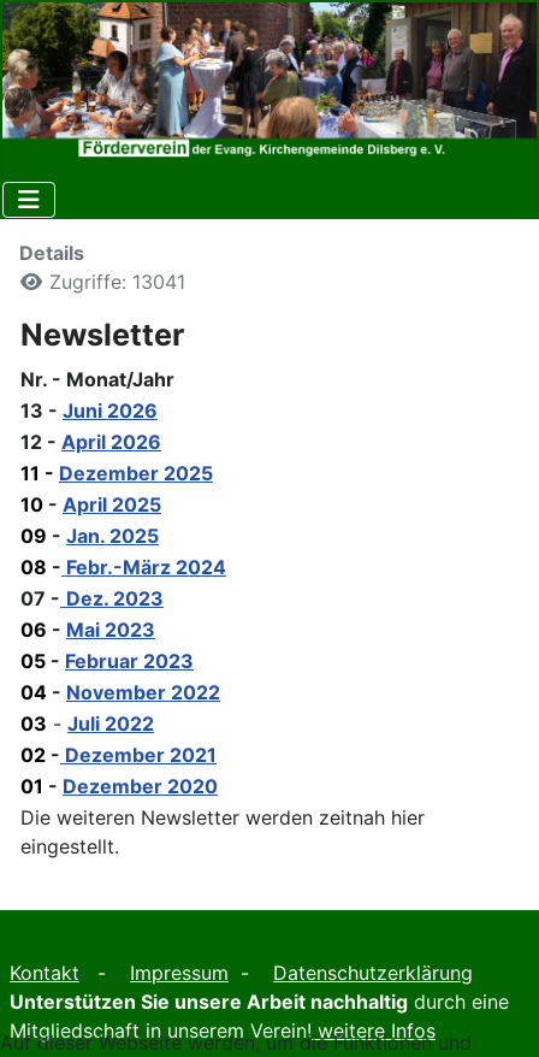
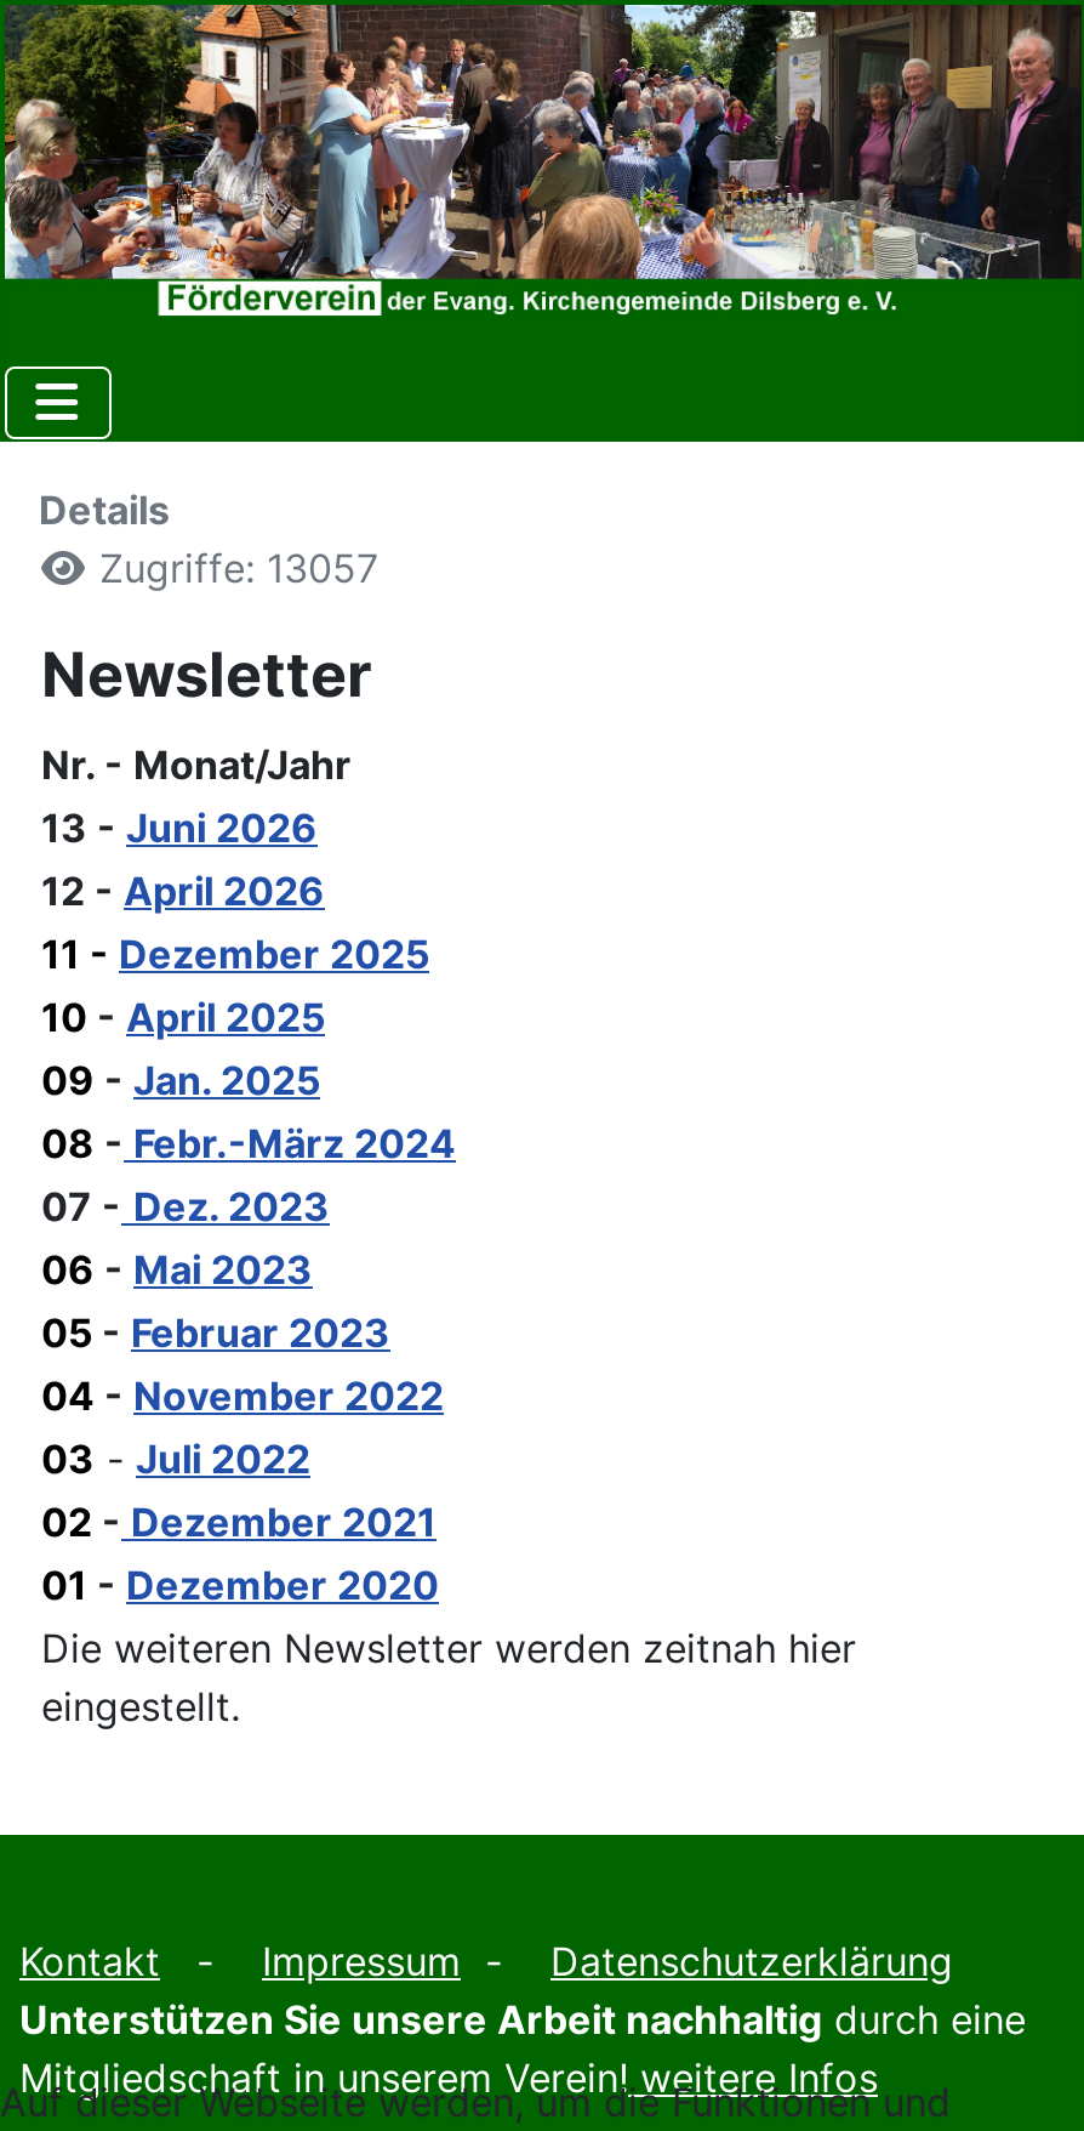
[49,270,185,294] Zugriffe: 13041 -> [99,544,378,592] Zugriffe: 13057

